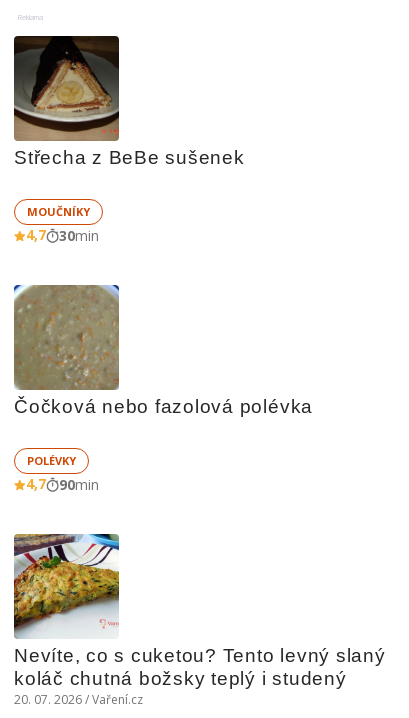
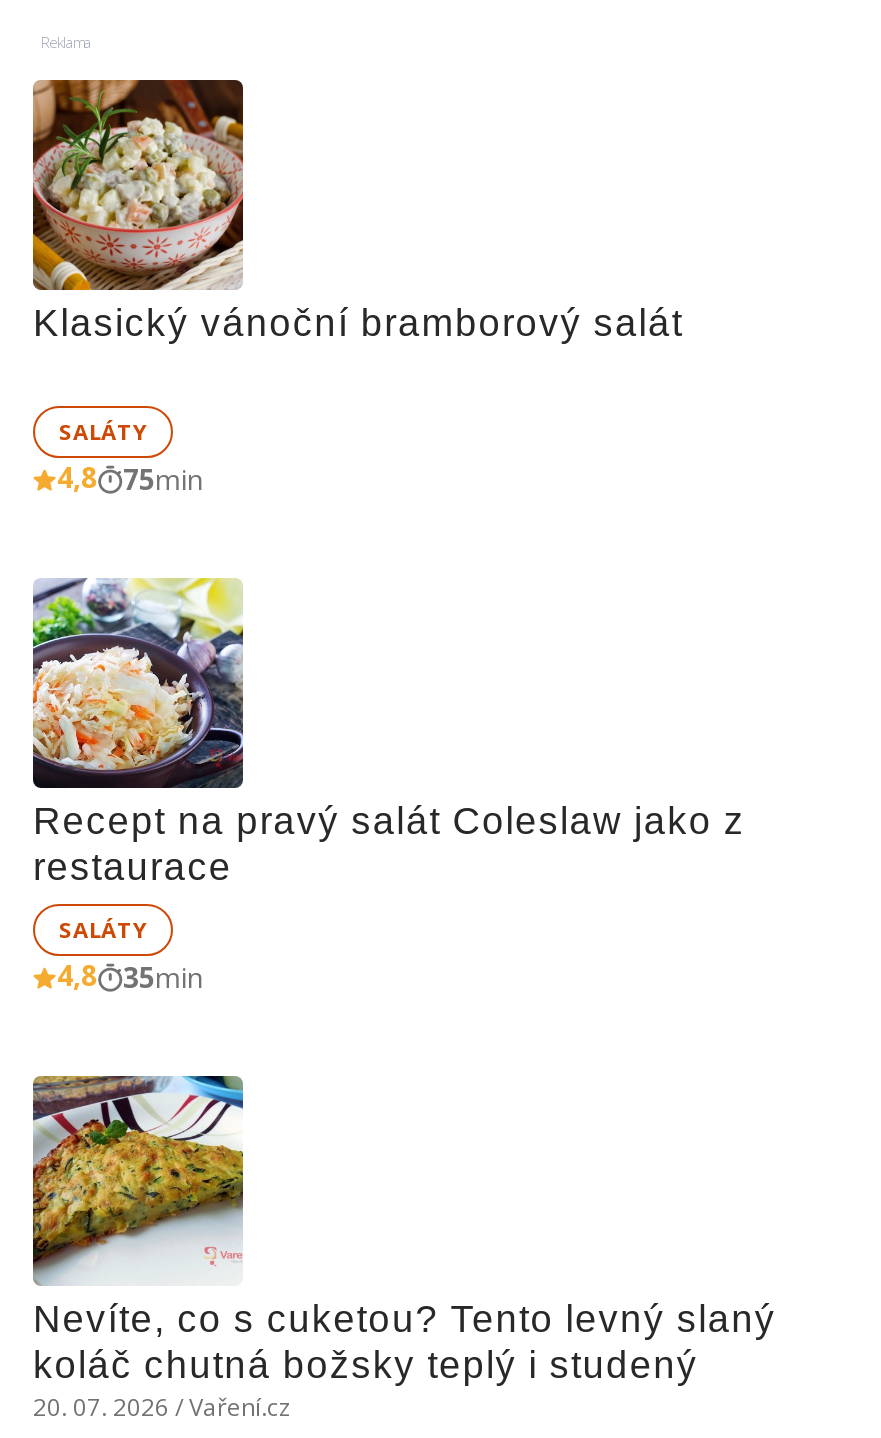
[13,35,245,168] [image] | Střecha z BeBe sušenek -> [31,78,683,344] [image] | Klasický vánoční bramborový salát
[26,204,99,245] MOUČNÍKY | 4,7 | 30min -> [57,416,203,498] SALÁTY | 4,8 | 75min
[13,284,313,417] [image] | Čočková nebo fazolová polévka -> [31,576,745,888] [image] | Recept na pravý salát Coleslaw jako z | restaurace
[26,453,99,494] POLÉVKY | 4,7 | 90min -> [57,914,203,996] SALÁTY | 4,8 | 35min

